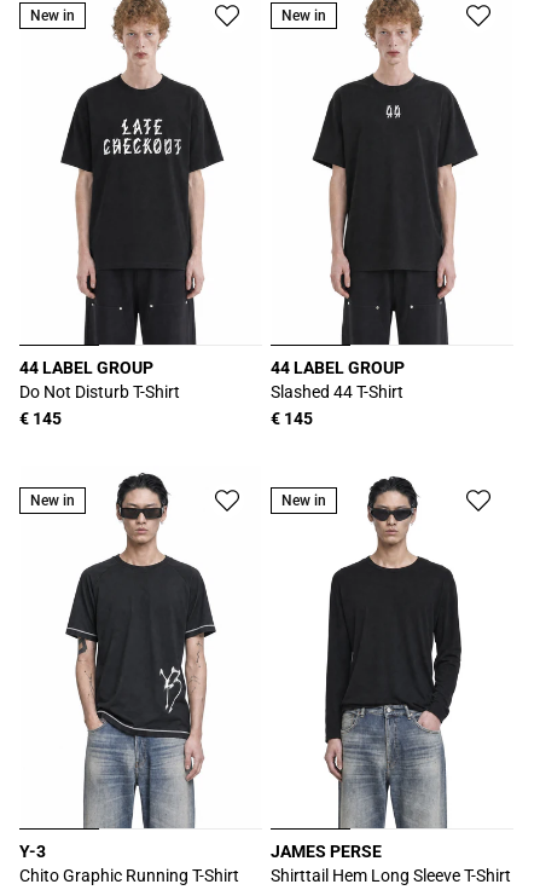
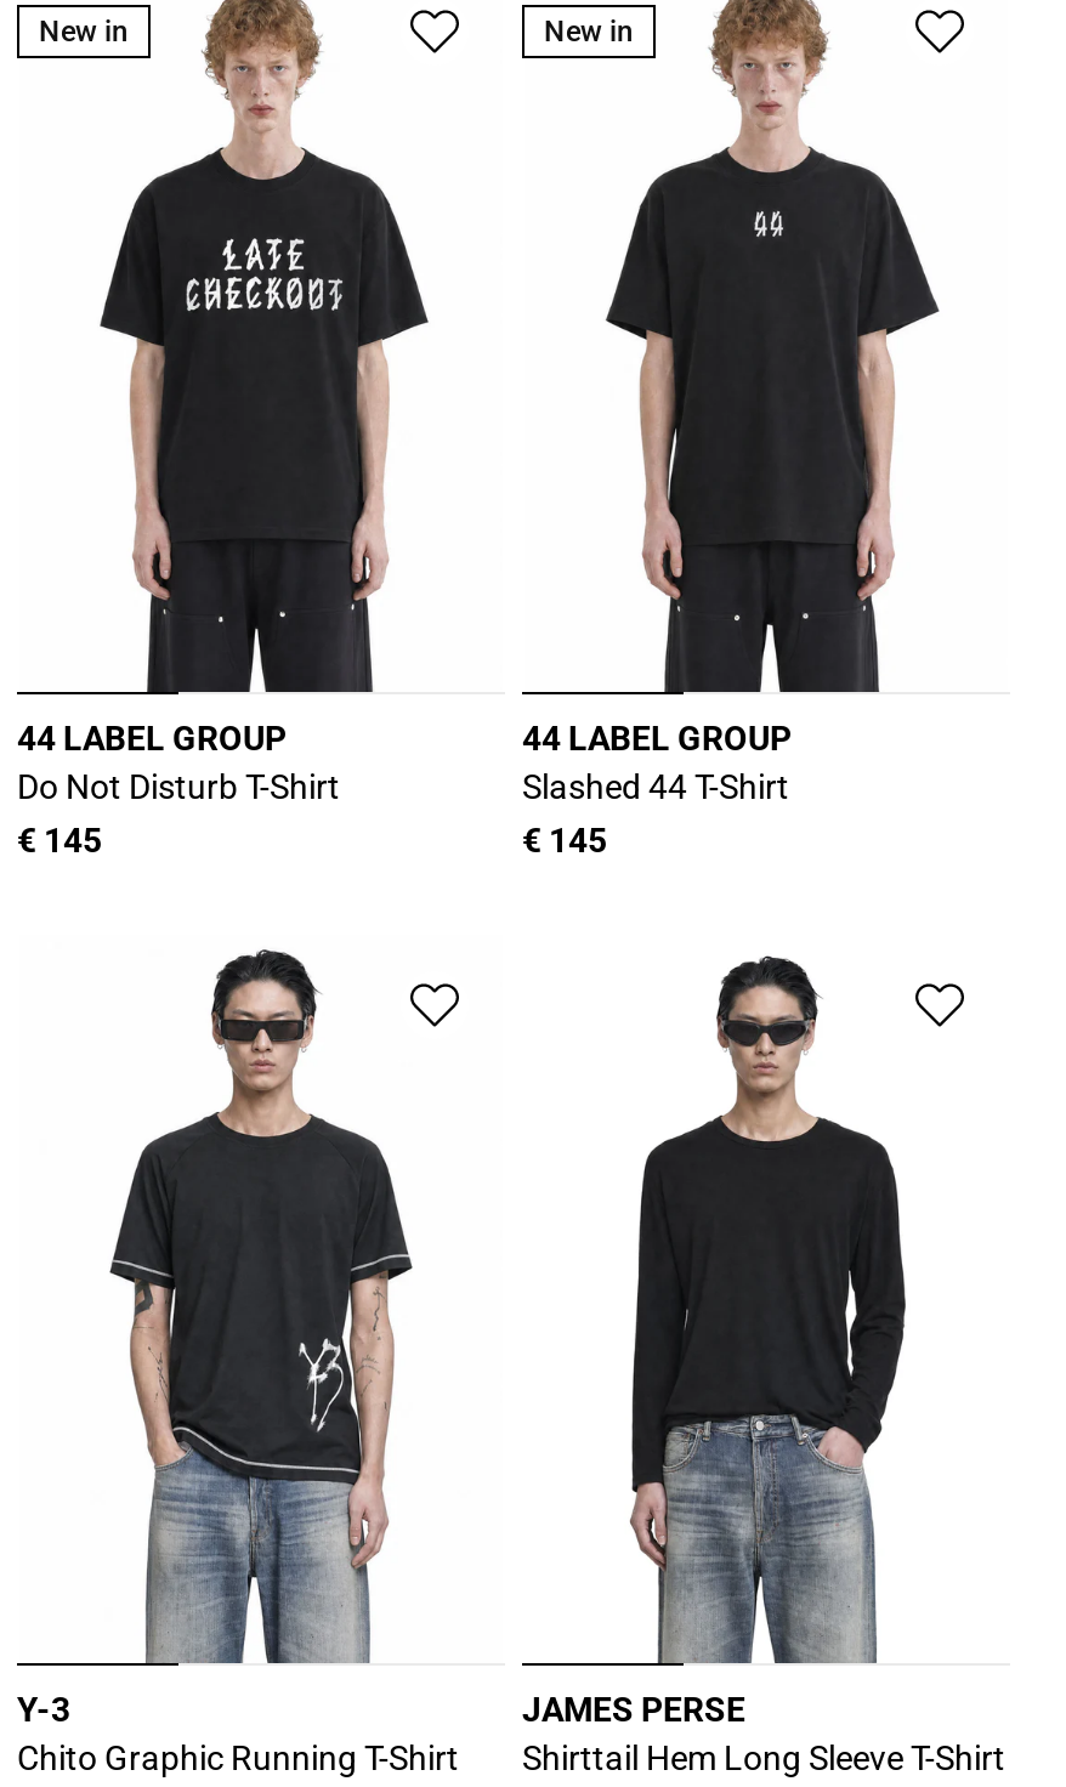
[30,492,75,509] New in -> none
[281,492,326,509] New in -> none

